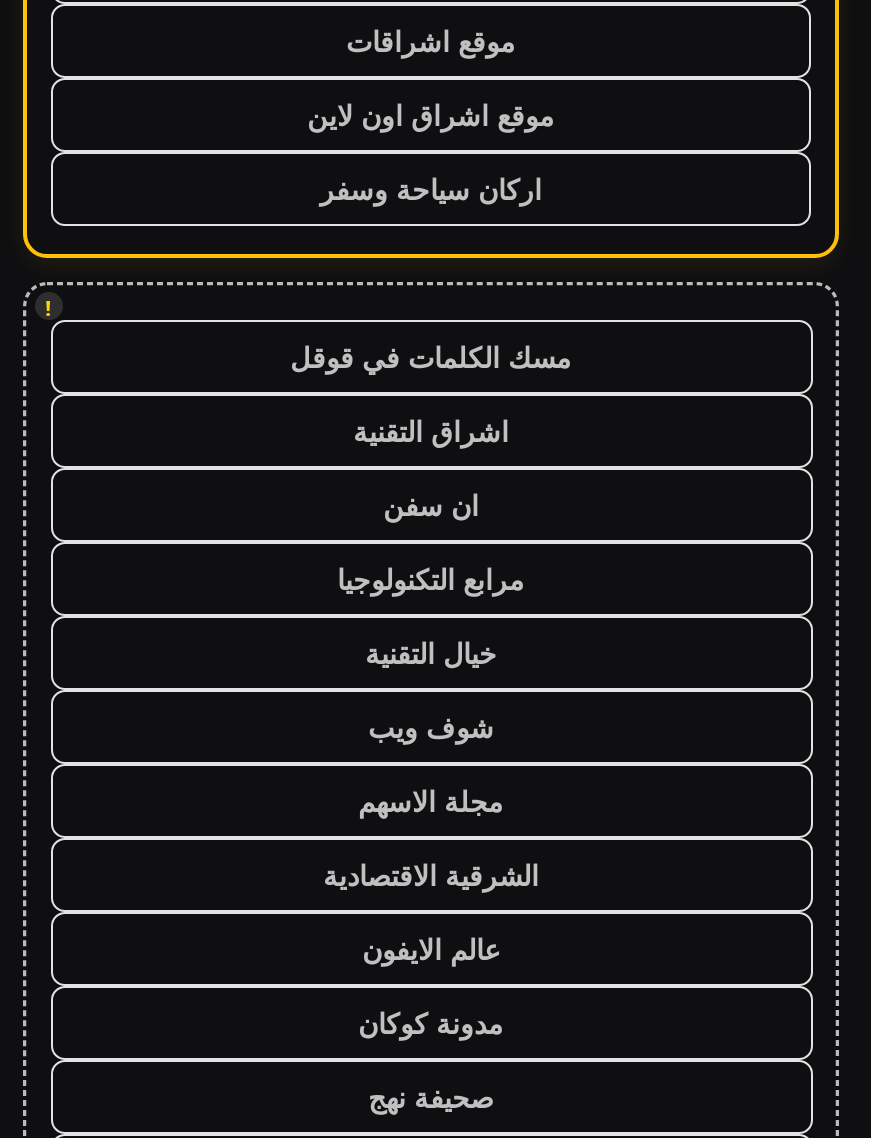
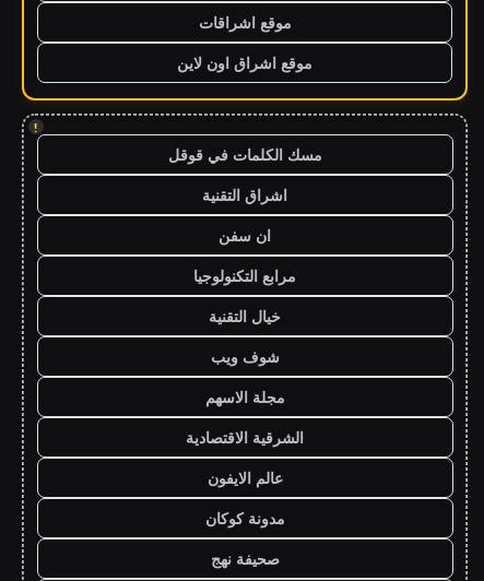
[320,169,542,207] اركان سياحة وسفر -> none

